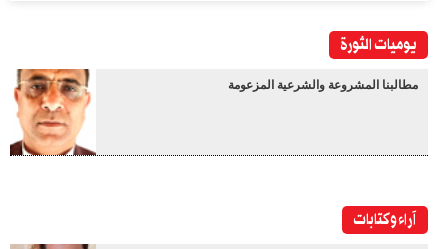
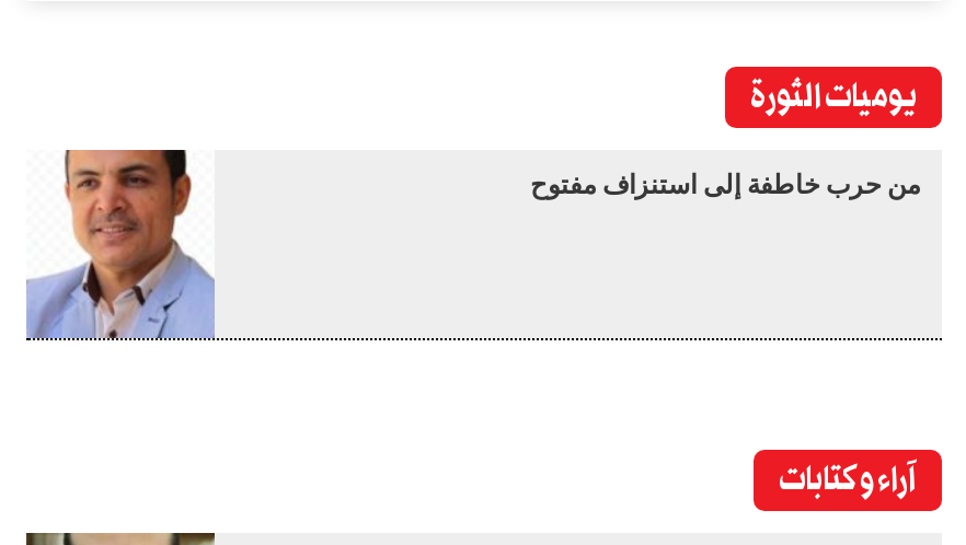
[9,68,96,156] [image] -> [26,147,215,339] [image]
[228,78,418,92] مطالبنا المشروعة والشرعية المزعومة -> [530,171,920,202] من حرب خاطفة إلى استنزاف مفتوح

